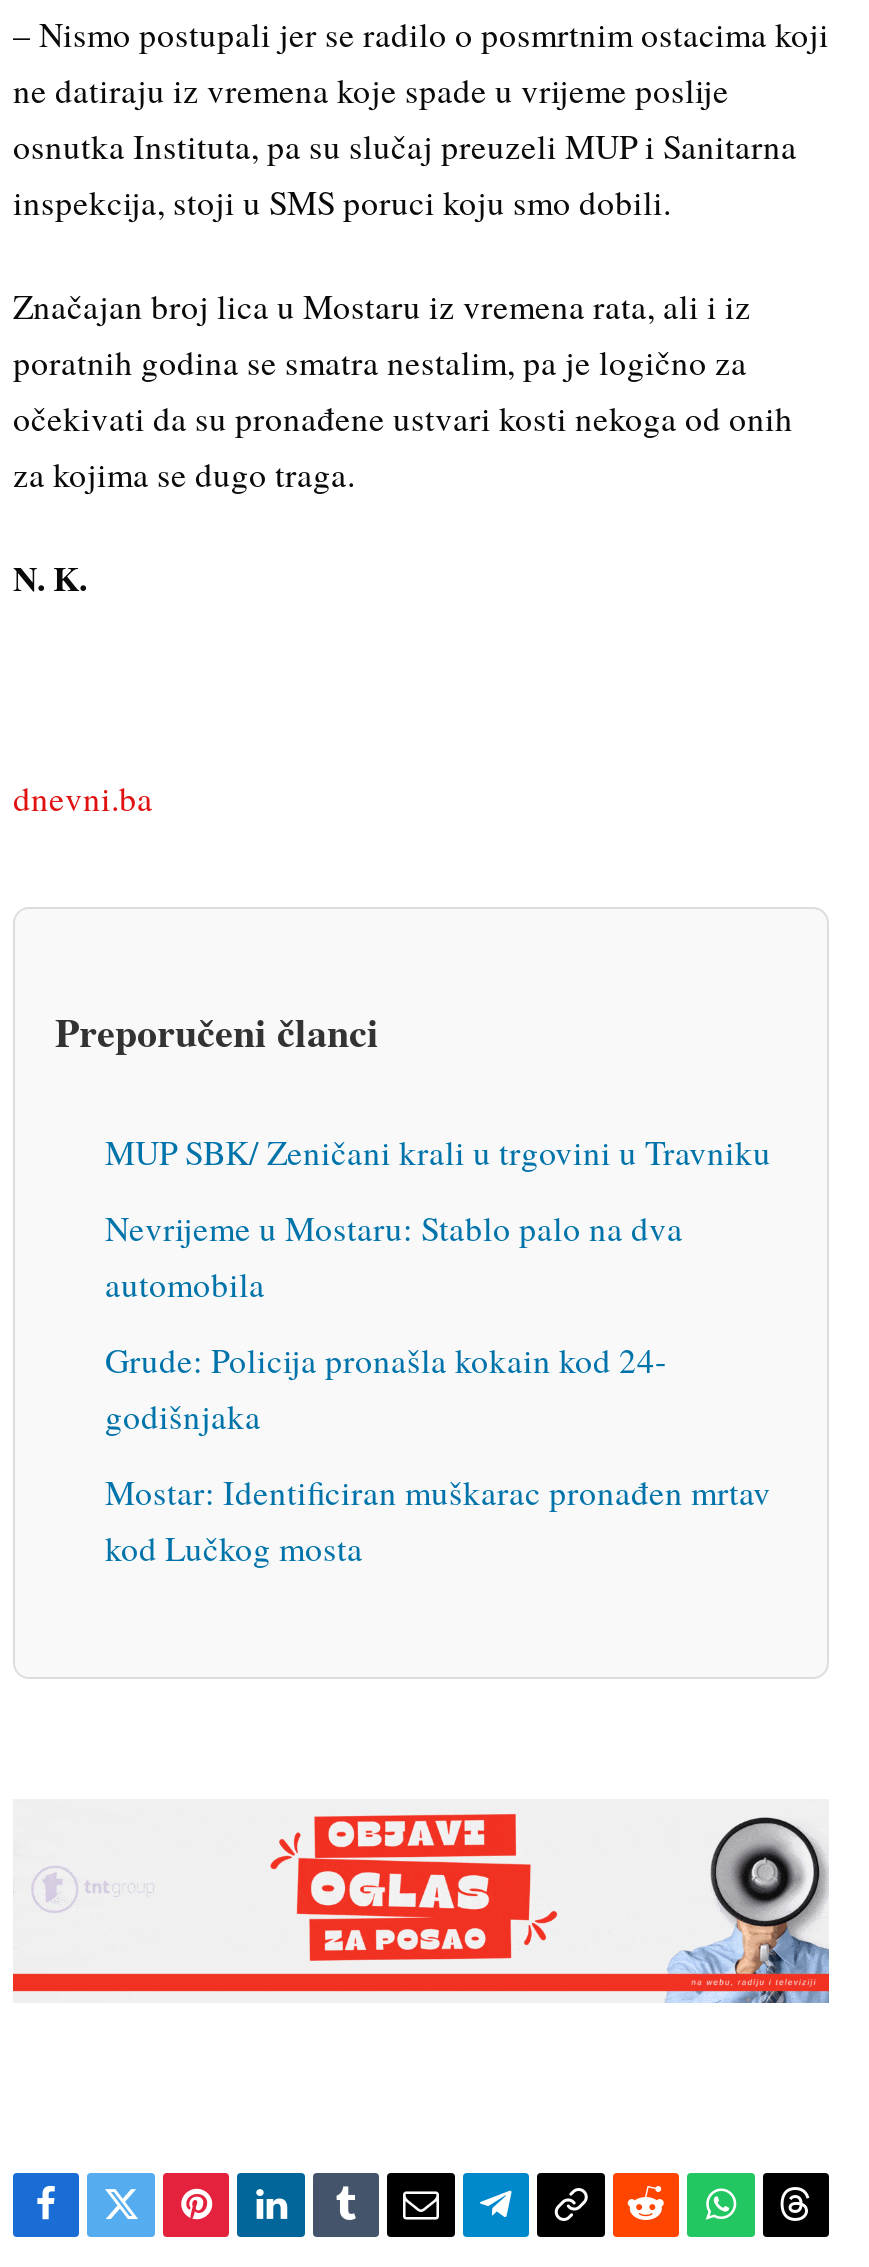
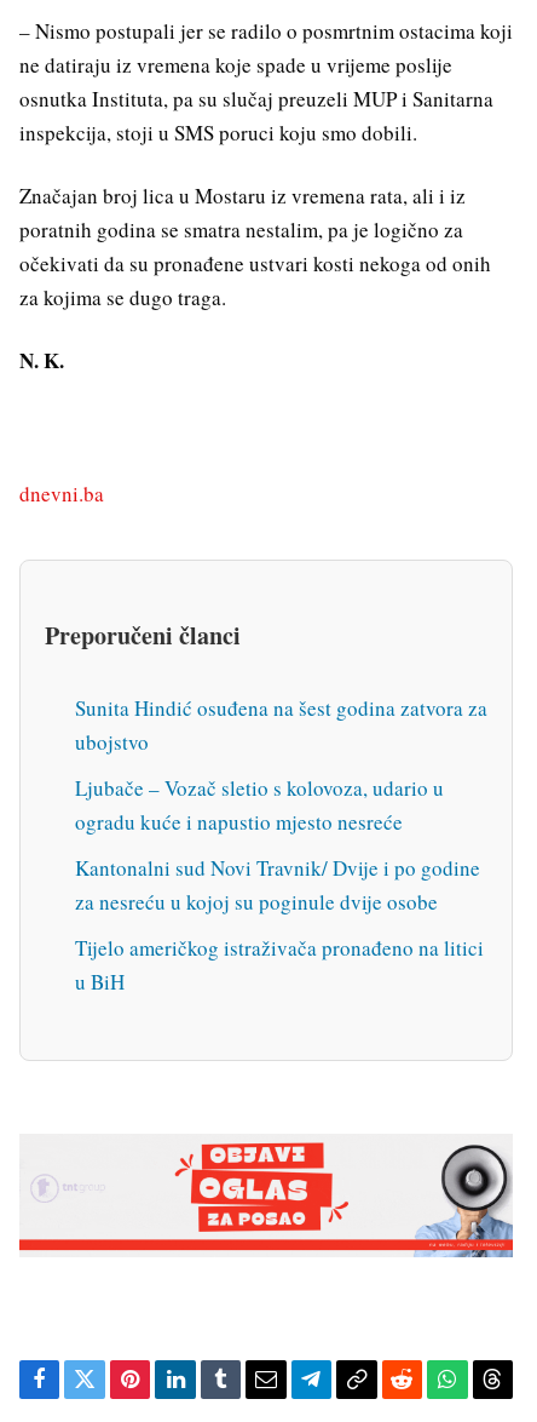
[105,1129,771,1175] MUP SBK/ Zeničani krali u trgovini u Travniku -> [75,694,487,756] Sunita Hindić osuđena na šest godina zatvora za | ubojstvo
[105,1205,683,1307] Nevrijeme u Mostaru: Stablo palo na dva | automobila -> [75,774,444,836] Ljubače – Vozač sletio s kolovoza, udario u | ogradu kuće i napustio mjesto nesreće
[105,1337,667,1439] Grude: Policija pronašla kokain kod 24- | godišnjaka -> [75,854,480,915] Kantonalni sud Novi Travnik/ Dvije i po godine | za nesreću u kojoj su poginule dvije osobe
[105,1469,771,1571] Mostar: Identificiran muškarac pronađen mrtav | kod Lučkog mosta -> [75,934,484,995] Tijelo američkog istraživača pronađeno na litici | u BiH

